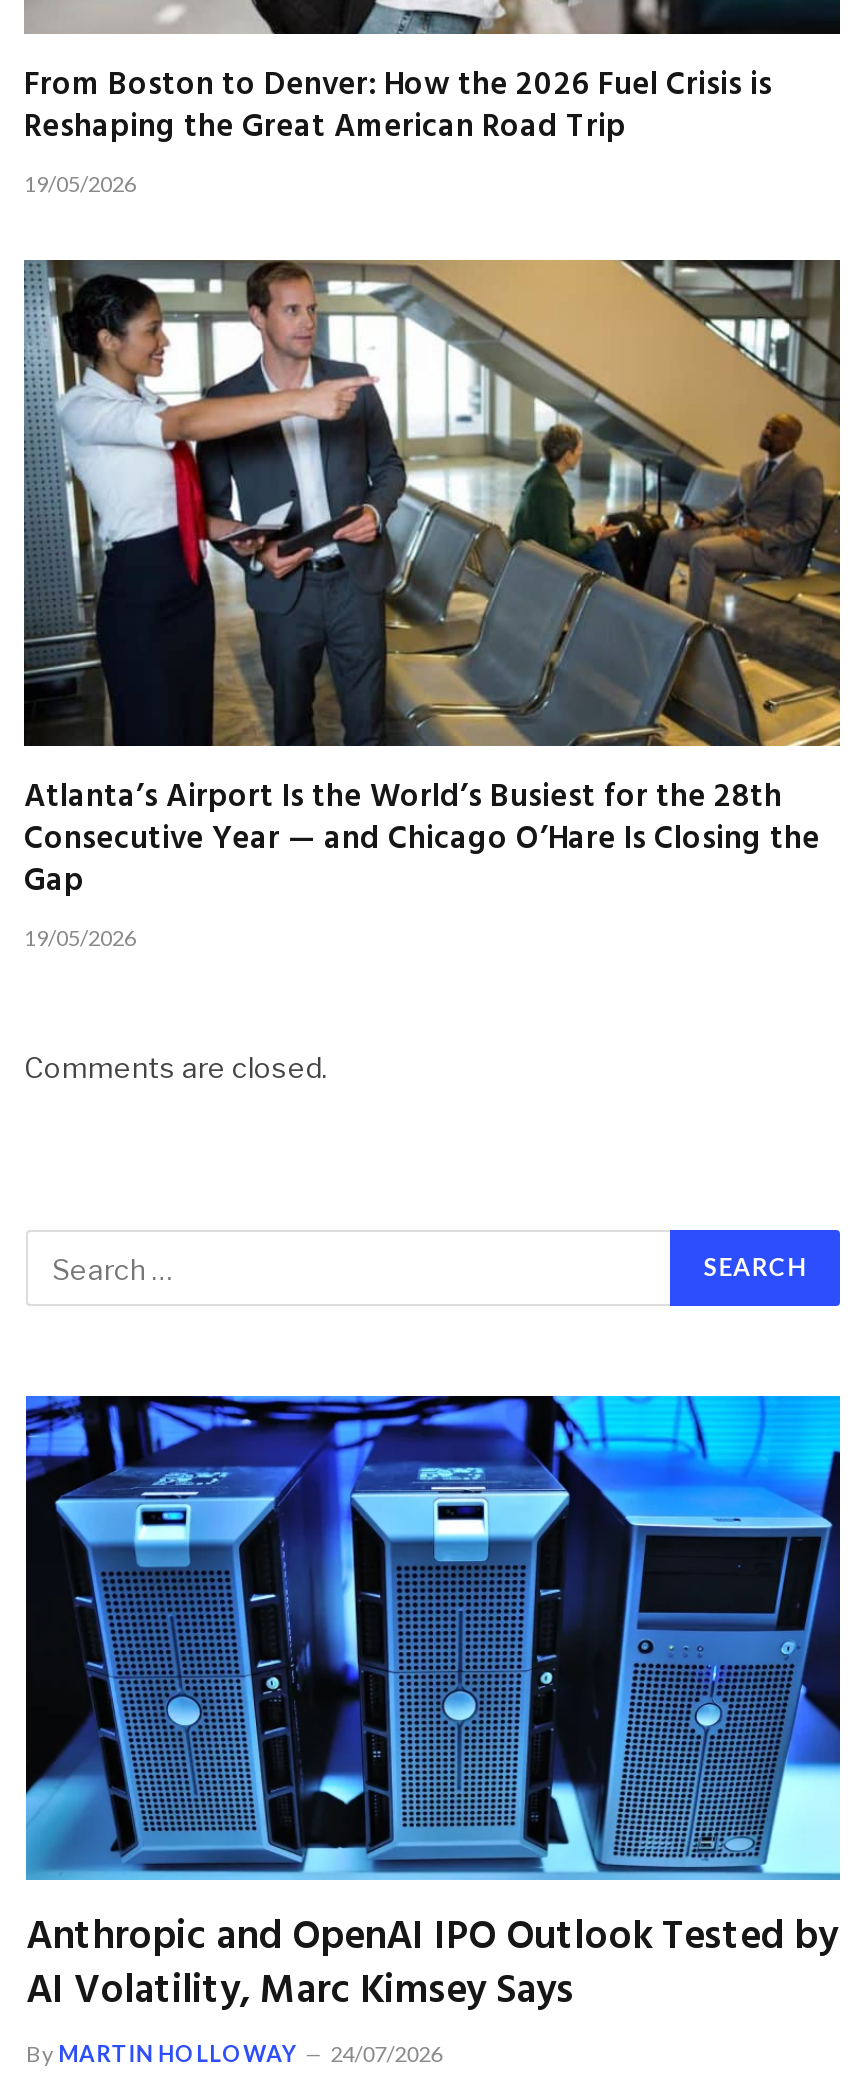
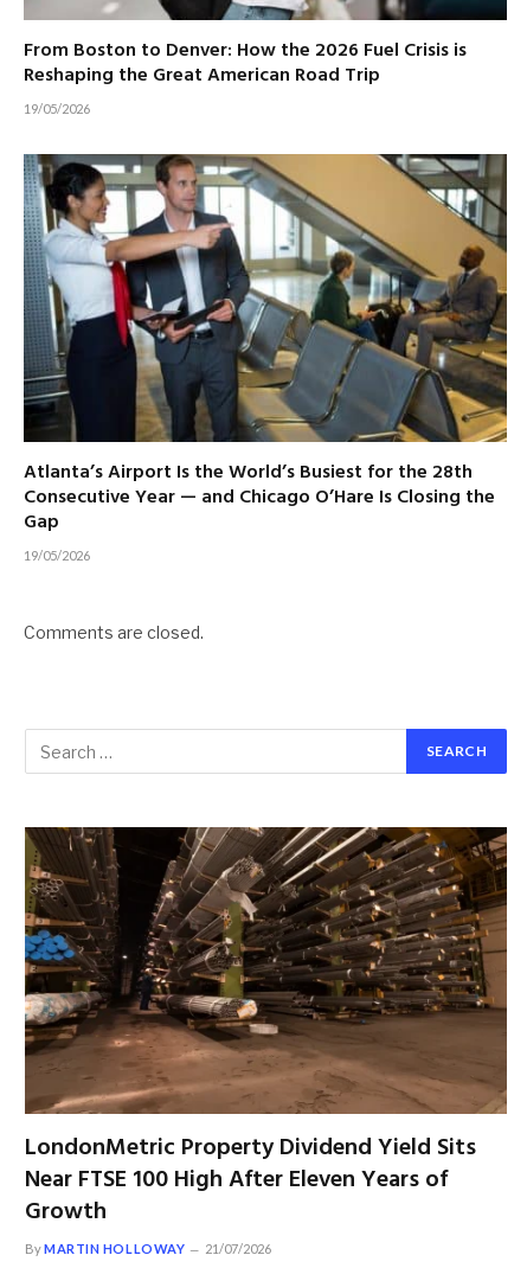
[24,1394,842,2025] [image] | Anthropic and OpenAI IPO Outlook Tested by | AI Volatility, Marc Kimsey Says -> [24,826,508,1232] [image] | LondonMetric Property Dividend Yield Sits | Near FTSE 100 High After Eleven Years of | Growth
[26,2041,442,2067] By MARTIN HOLLOWAY 24/07/2026 -> [25,1241,271,1257] By MARTIN HOLLOWAY 21/07/2026

